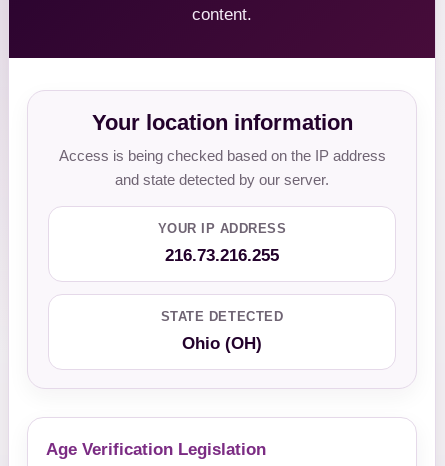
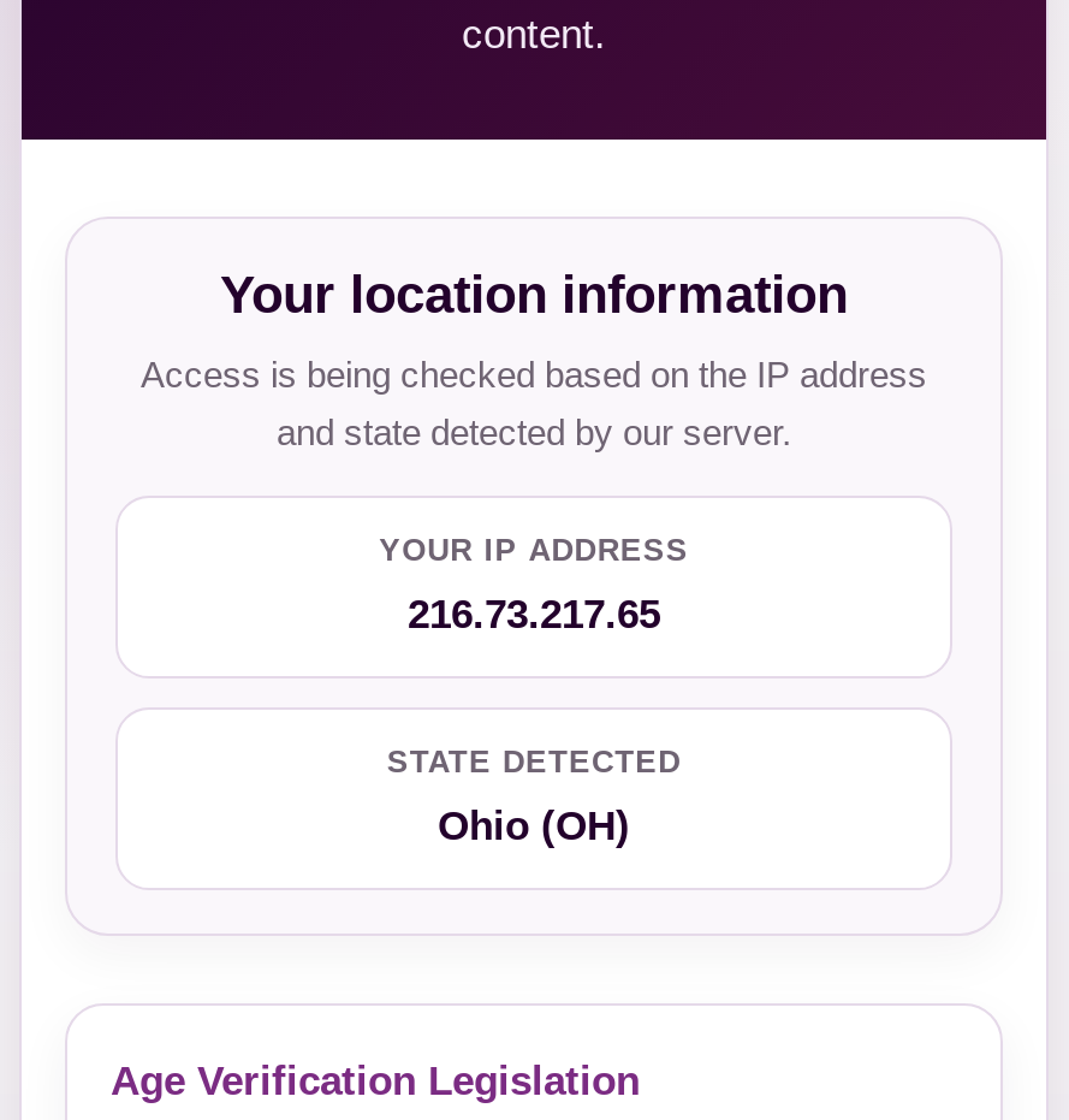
[165,246,279,265] 216.73.216.255 -> [408,592,660,638] 216.73.217.65

